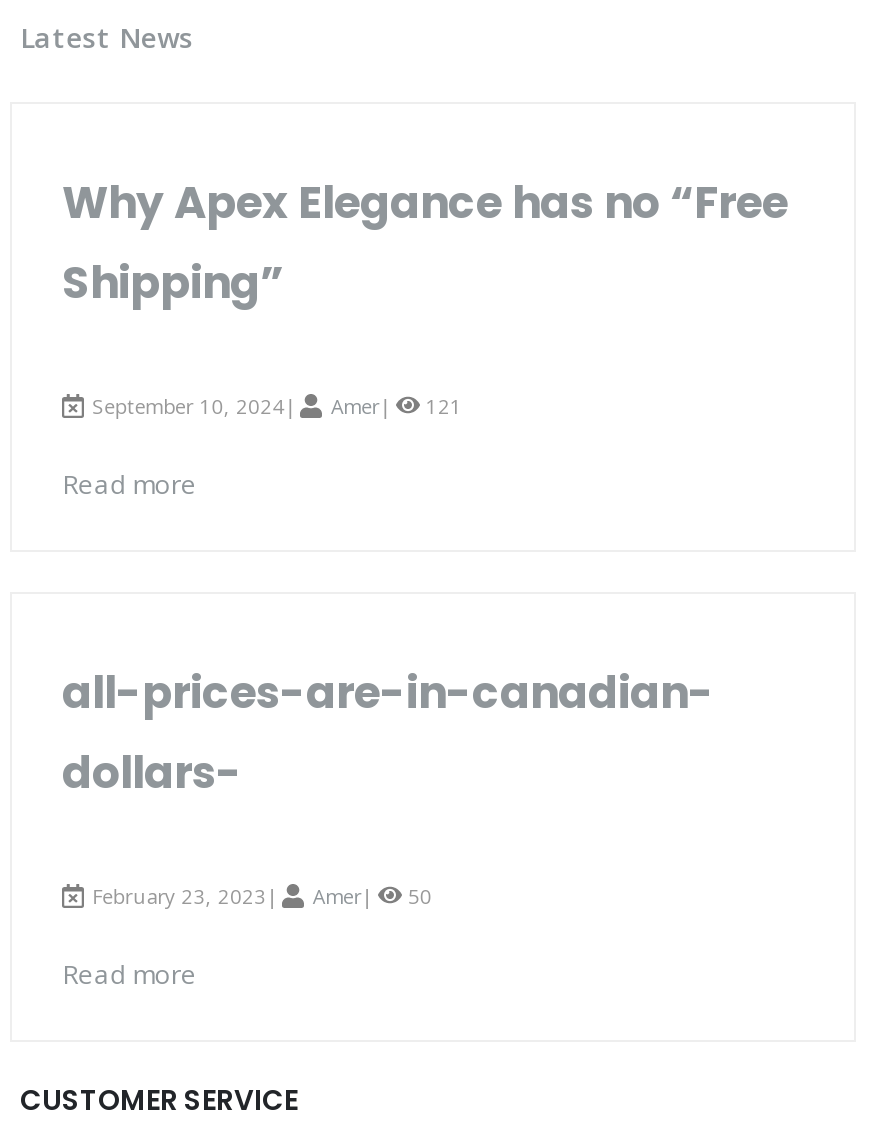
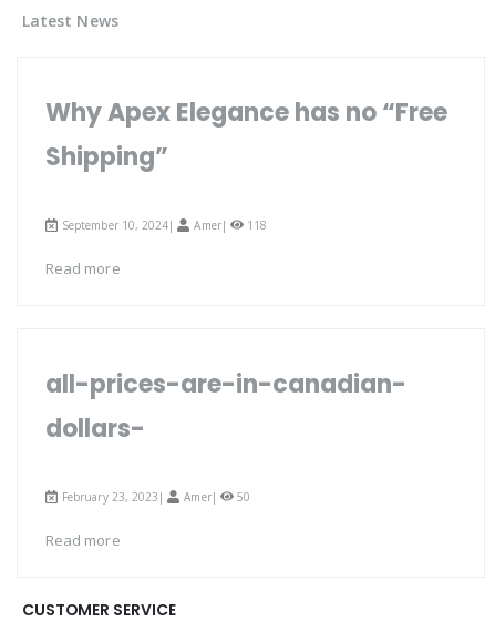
[420,392,462,420] 121 -> [244,217,267,233] 118

